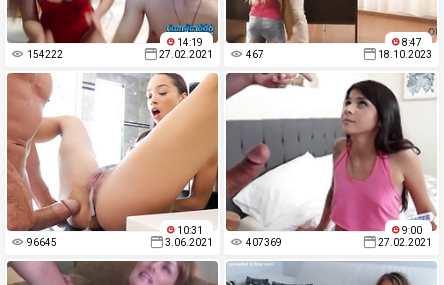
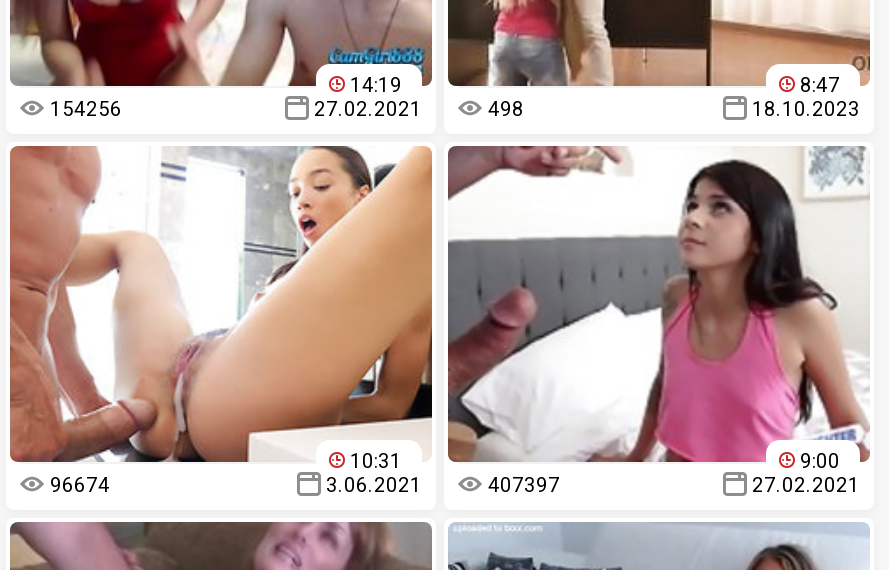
[27,49,63,60] 154222 -> [50,98,122,120] 154256
[246,49,264,60] 467 -> [488,98,524,120] 498
[27,237,57,248] 96645 -> [50,475,110,497] 96674
[246,237,282,248] 407369 -> [488,475,560,497] 407397

